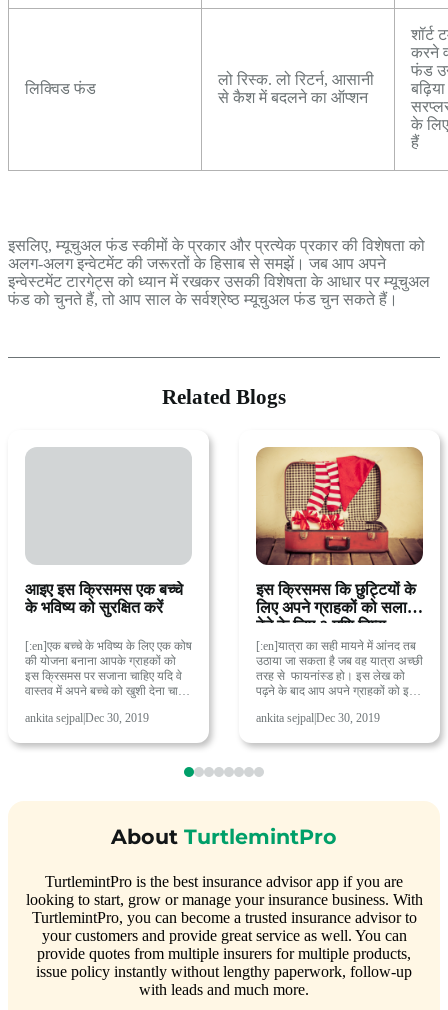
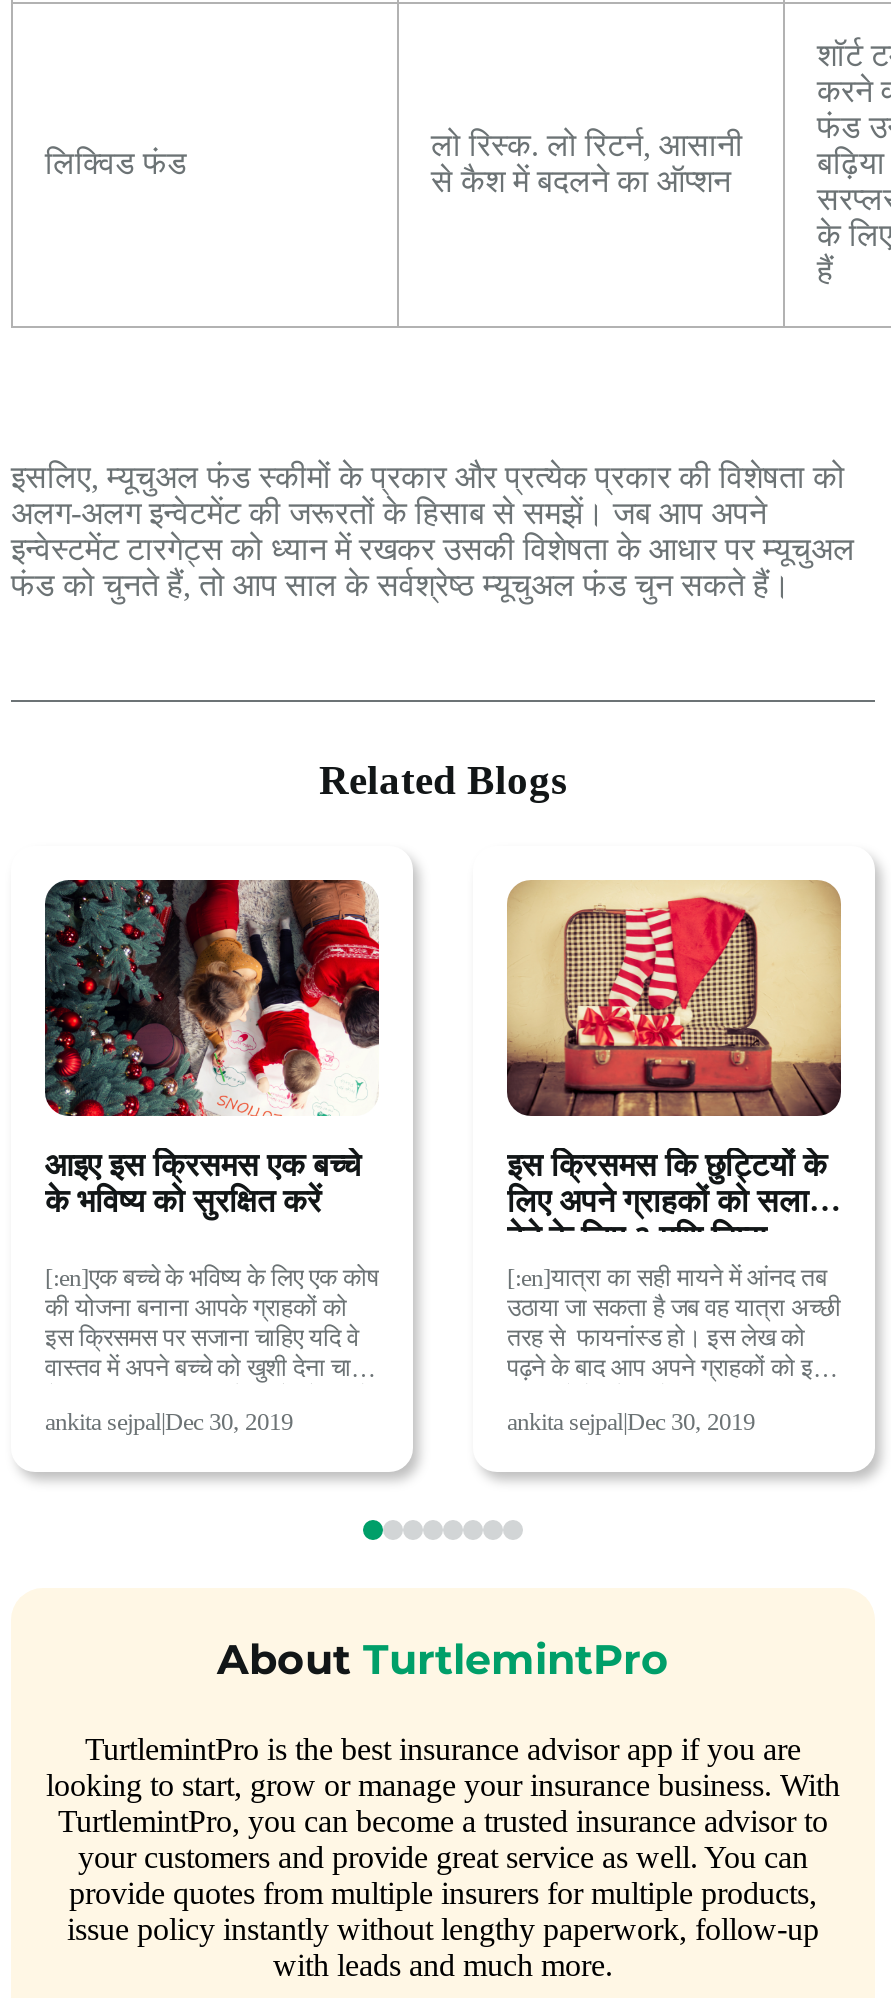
none -> [43,878,381,1118] [image]

